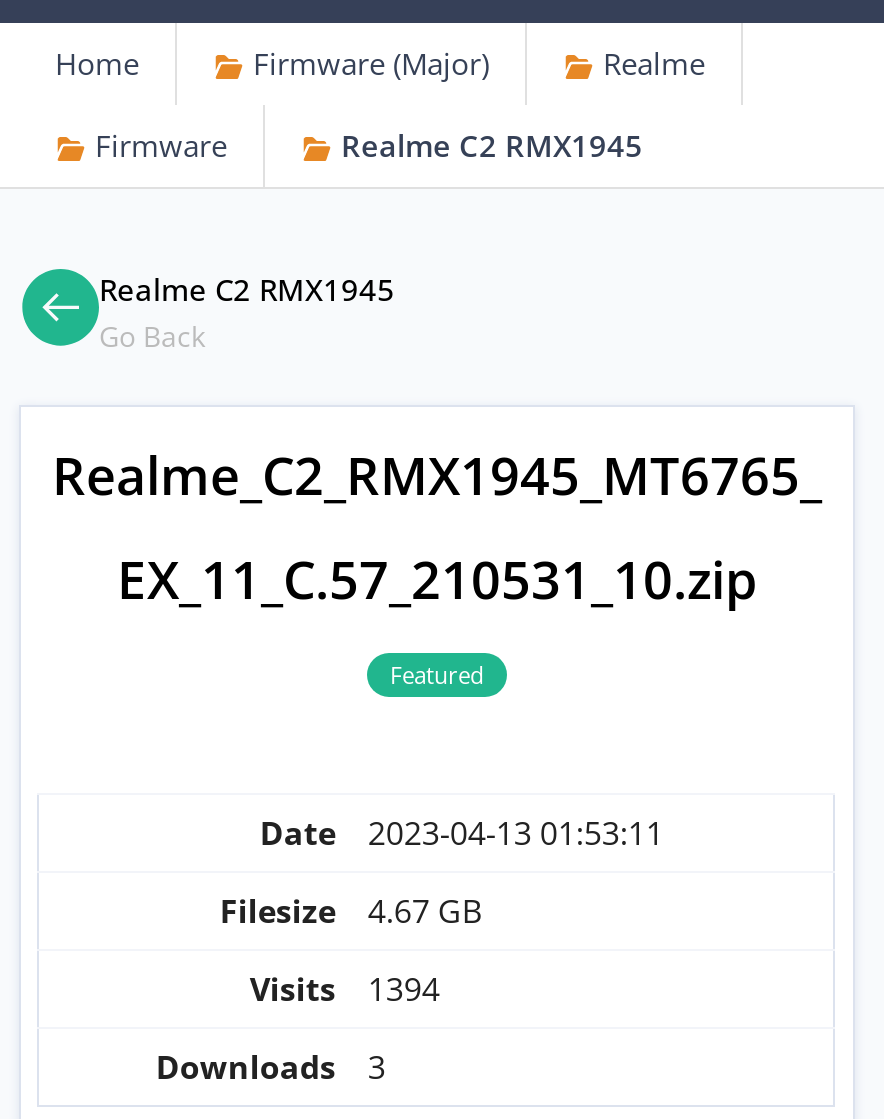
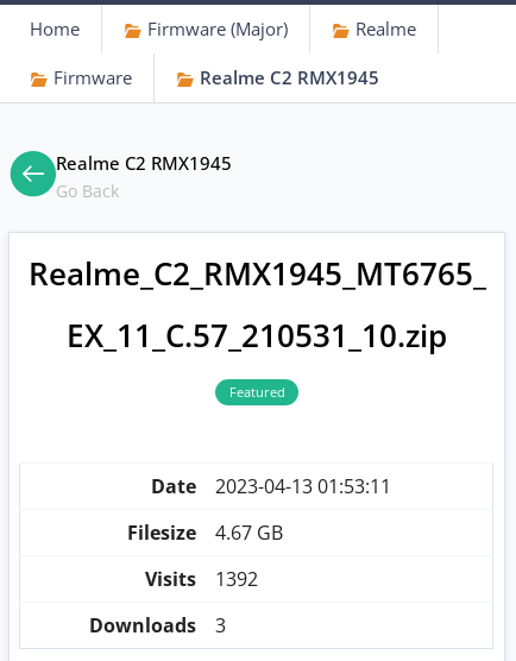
[250,968,440,1012] Visits 1394 -> [146,566,258,593] Visits 1392

